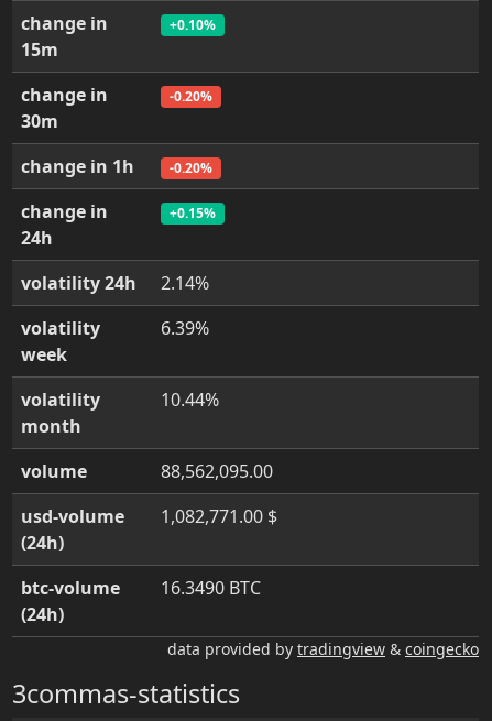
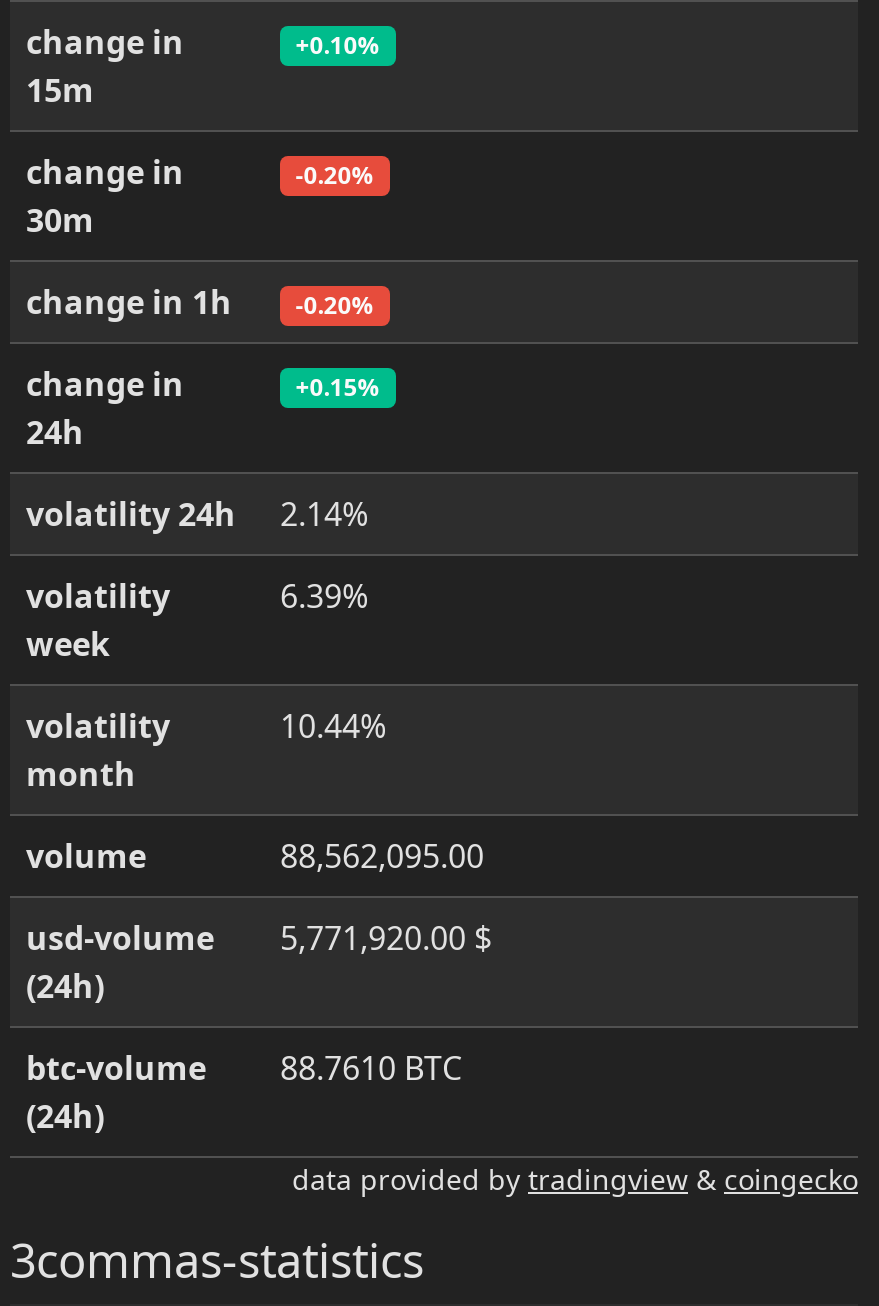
[21,504,277,528] usd-volume 1,082,771.00 $ -> [26,916,492,960] usd-volume 5,771,920.00 $
[21,576,261,600] btc-volume 16.3490 BTC -> [26,1046,462,1090] btc-volume 88.7610 BTC

